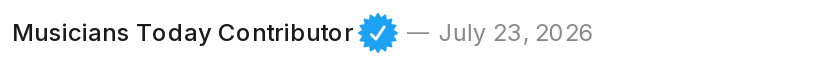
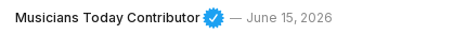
[439,17,595,47] July 23, 2026 -> [246,9,333,25] June 15, 2026

